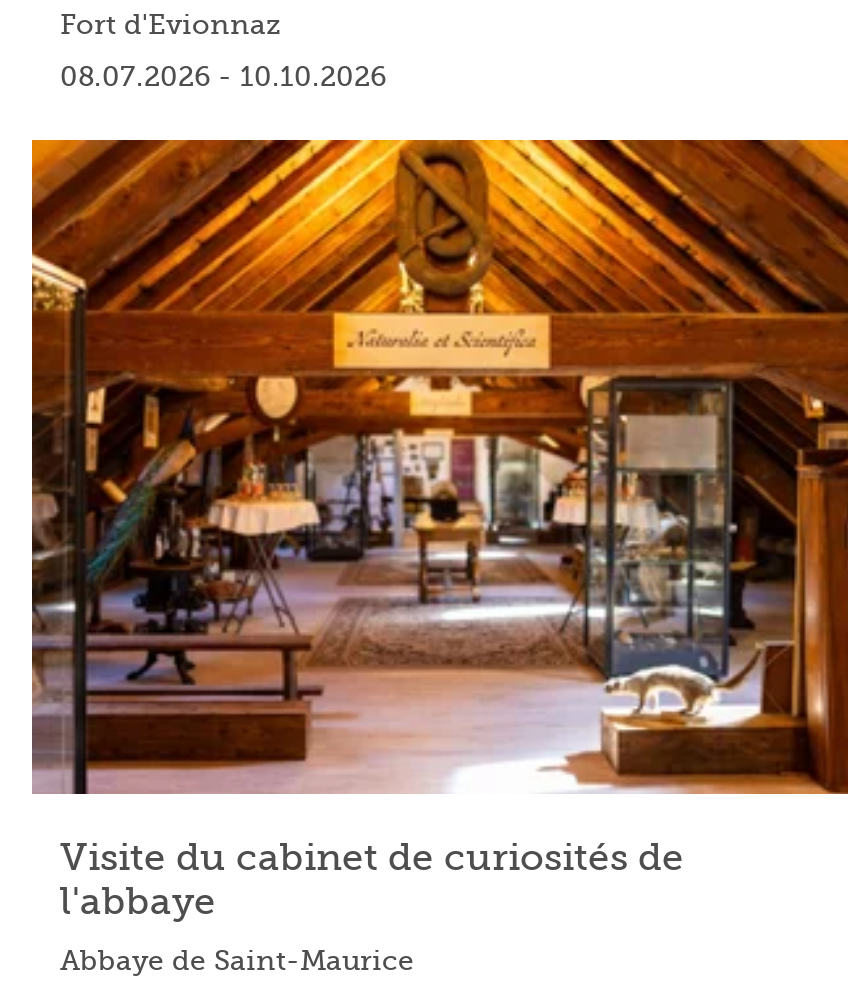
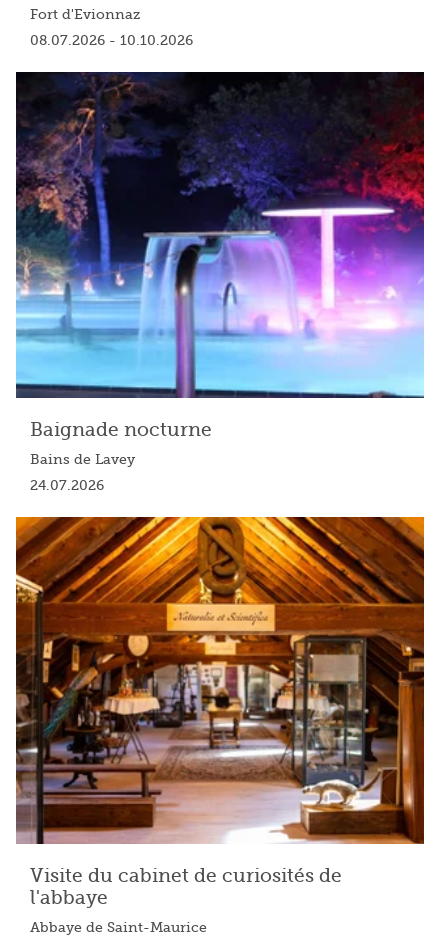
none -> [15,71,425,493] [image] | Baignade nocturne | Bains de Lavey | 24.07.2026

